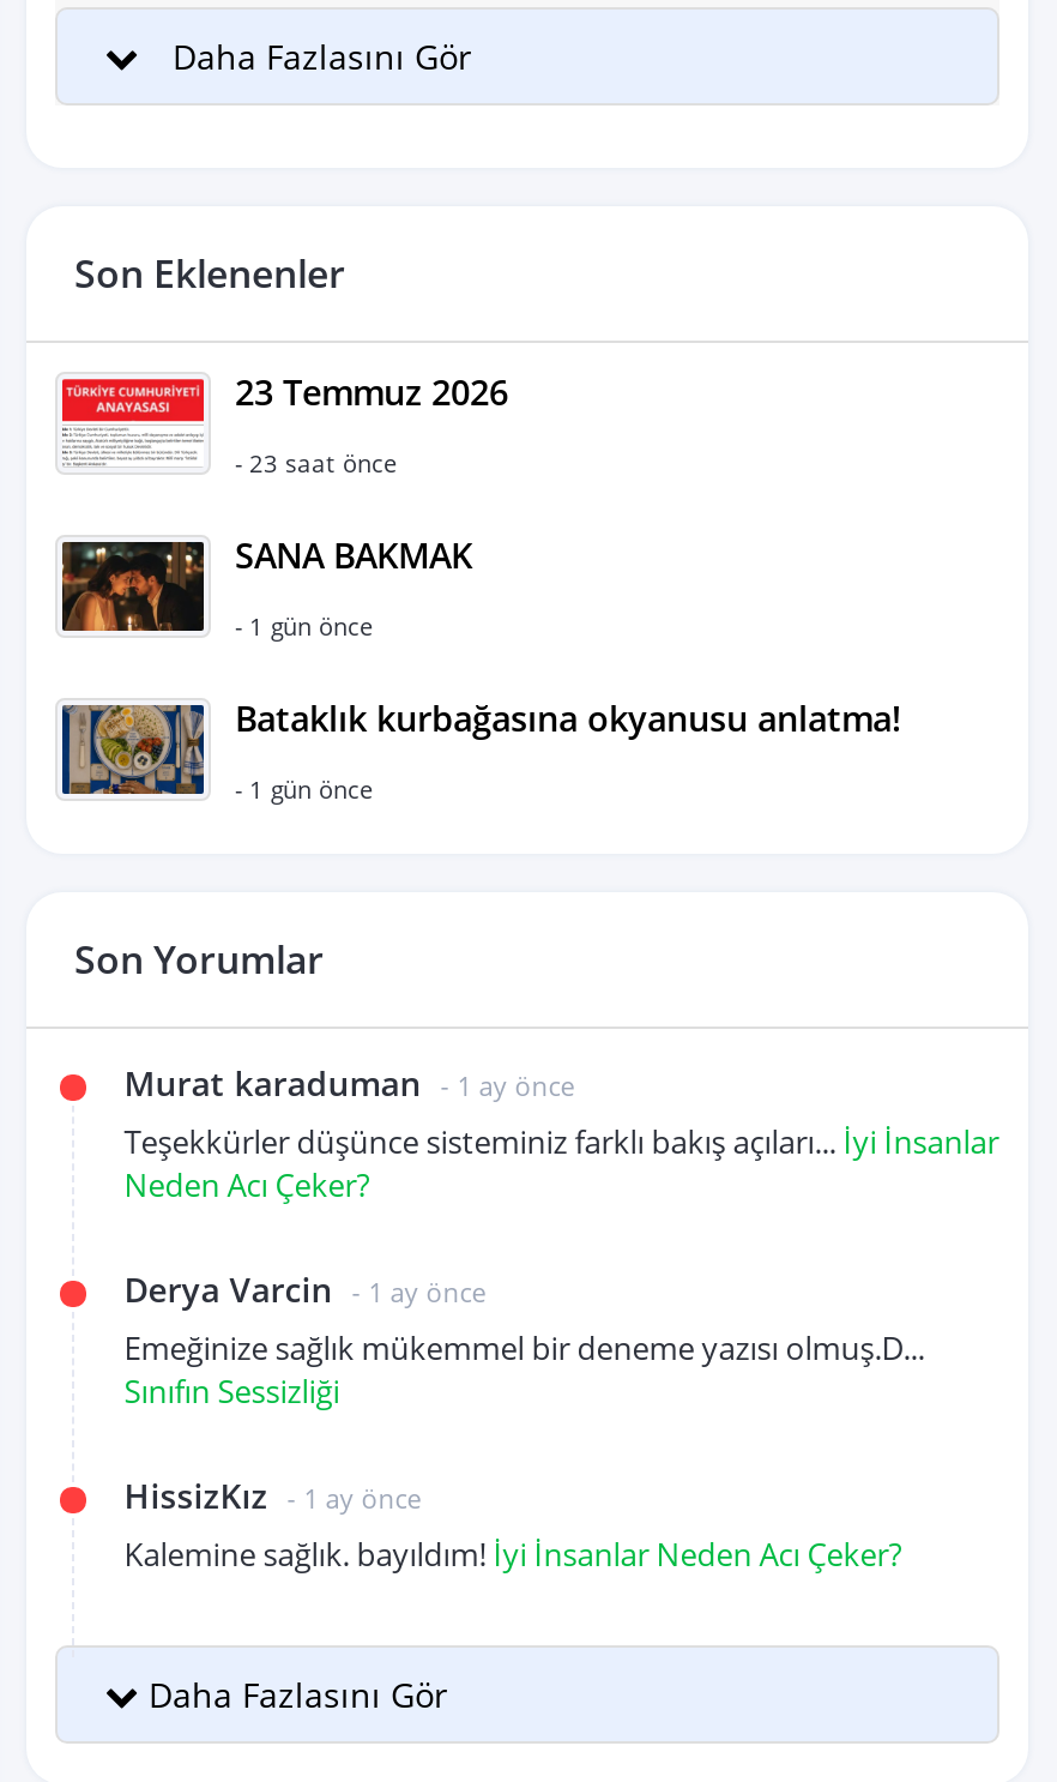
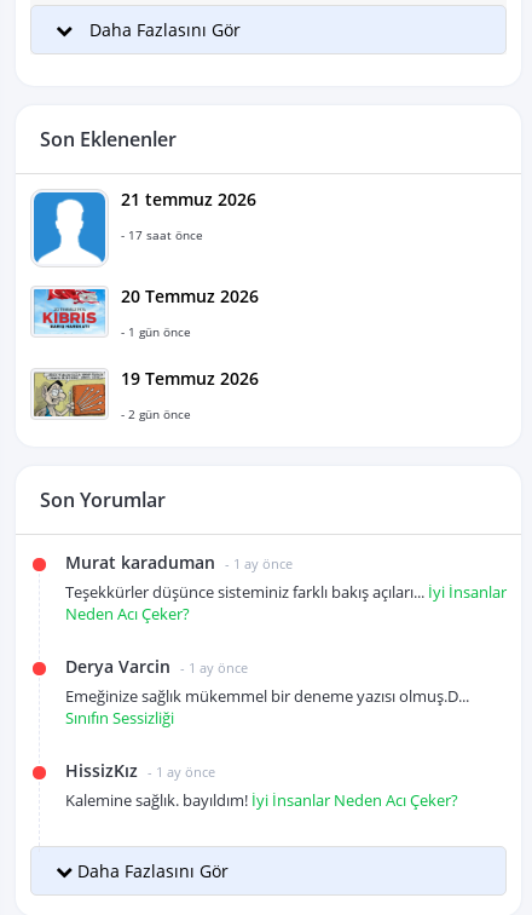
[60,369,508,487] [image] | 23 Temmuz 2026 -> [31,187,256,265] [image] | 21 temmuz 2026
[235,446,398,479] - 23 saat önce -> [121,226,203,243] - 17 saat önce
[60,532,472,633] [image] | SANA BAKMAK -> [33,284,259,335] [image] | 20 Temmuz 2026
[60,695,901,796] [image] | Bataklık kurbağasına okyanusu anlatma! -> [33,366,259,418] [image] | 19 Temmuz 2026
[235,772,374,805] - 1 gün önce -> [121,405,191,422] - 2 gün önce

